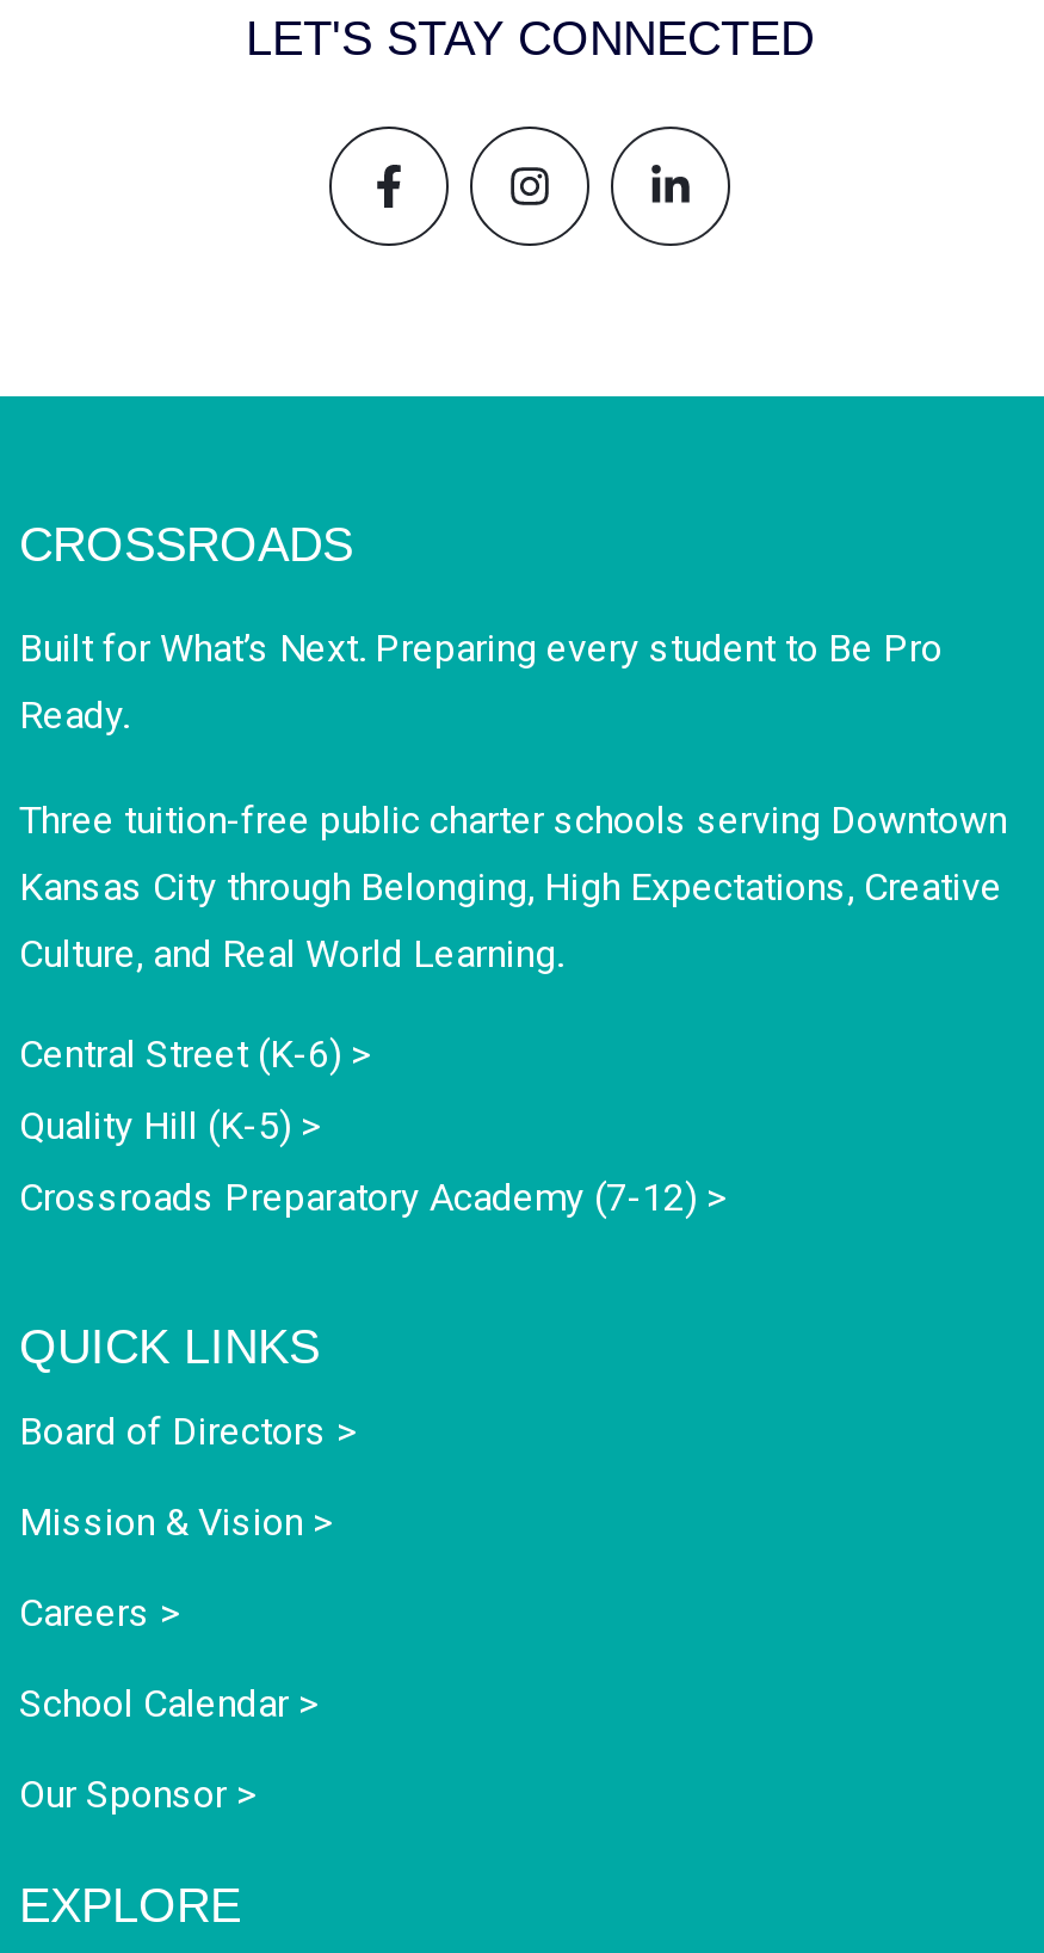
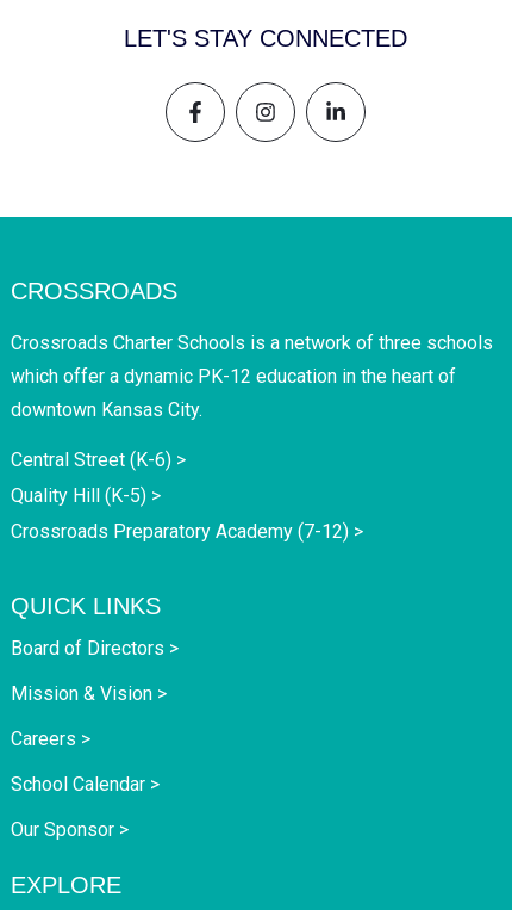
[19,626,1007,977] Built for What’s Next. Preparing every student to Be Pro | Ready. | Three tuition-free public charter schools serving Downtown | Kansas City through Belonging, High Expectations, Creative | Culture, and Real World Learning. -> [11,332,493,421] Crossroads Charter Schools is a network of three schools | which offer a dynamic PK-12 education in the heart of | downtown Kansas City.

